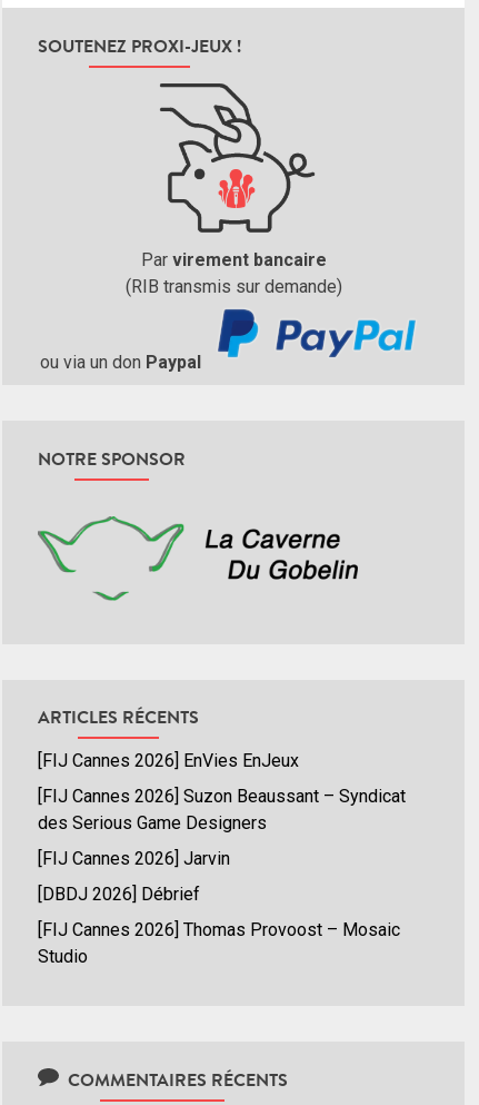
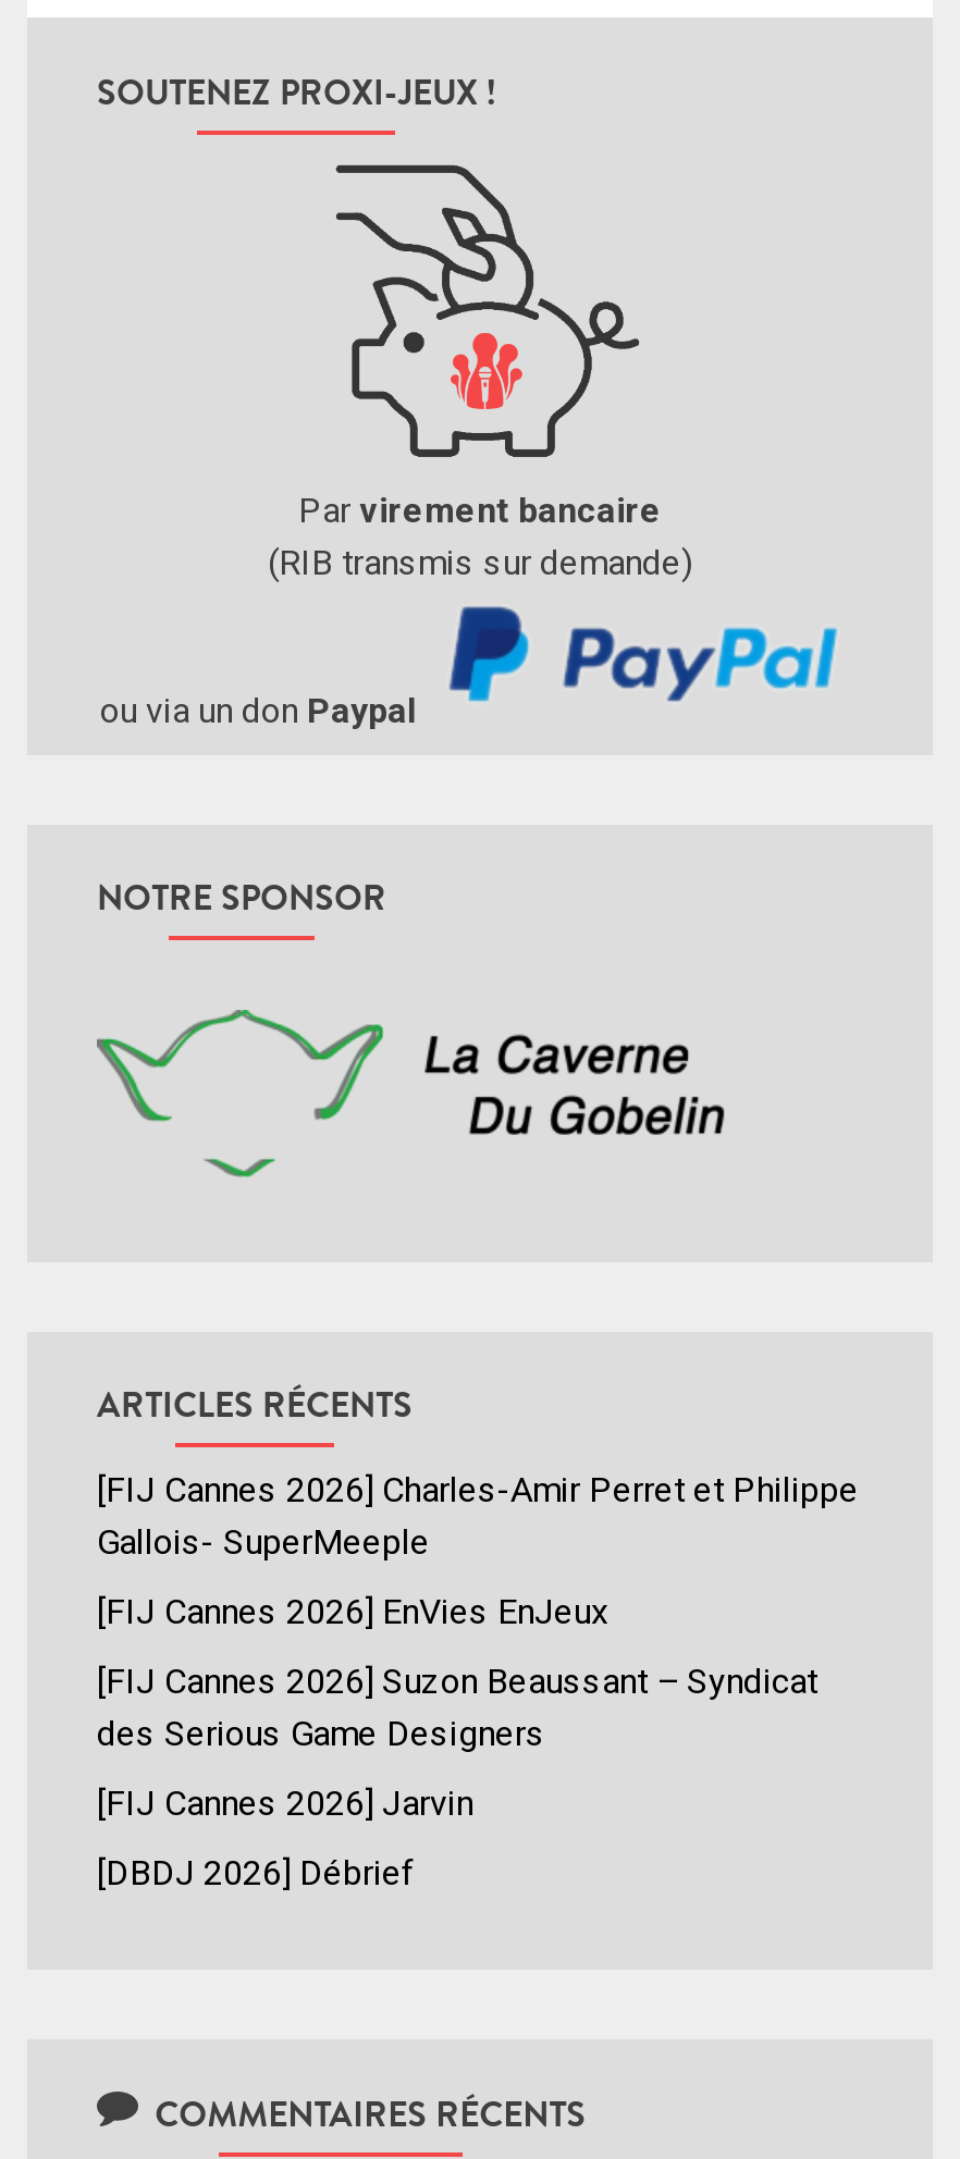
none -> [97,1470,859,1564] [FIJ Cannes 2026] Charles-Amir Perret et Philippe | Gallois- SuperMeeple
moved [38,750,406,905] -> [97,1592,817,1894]: [FIJ Cannes 2026] EnVies EnJeux | [FIJ Cannes 2026] Suzon Beaussant – Syndicat | des Serious Game Designers | [FIJ Cannes 2026] Jarvin | [DBDJ 2026] Débrief
[38,920,400,967] [FIJ Cannes 2026] Thomas Provoost – Mosaic | Studio -> none

